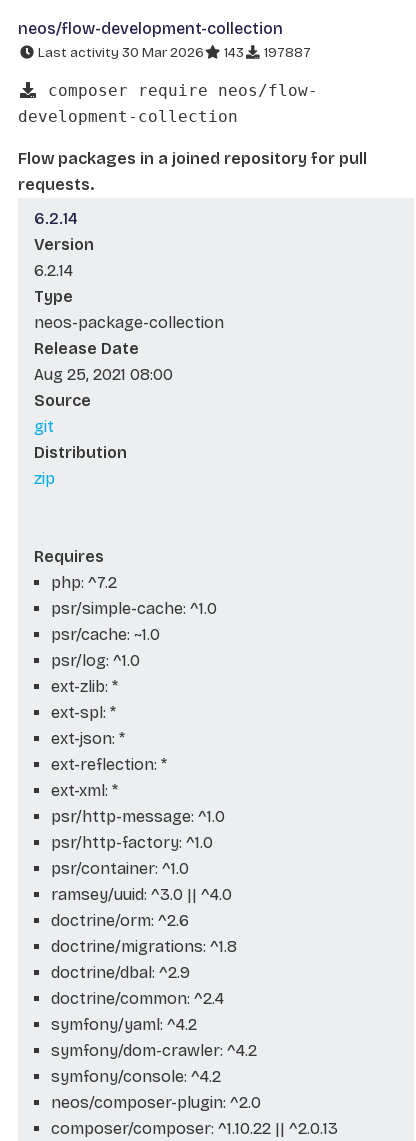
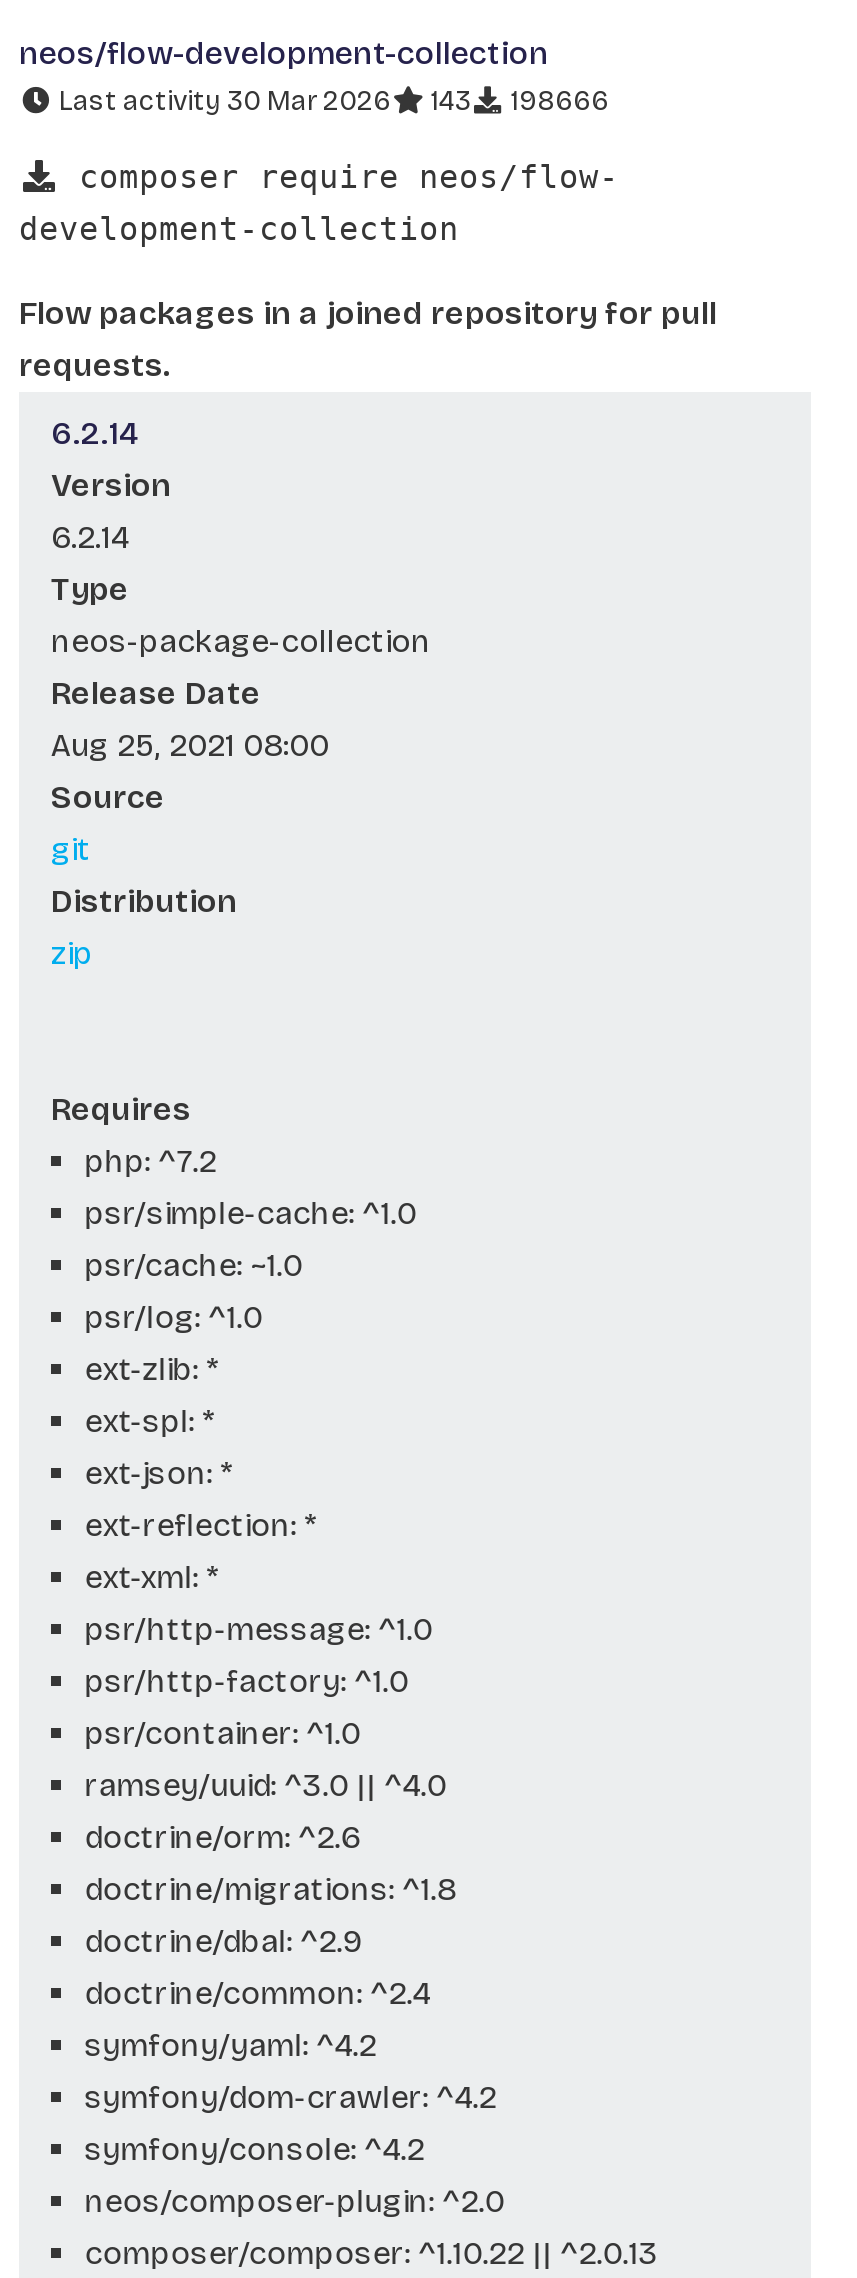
[35,44,311,61] Last activity 30 Mar 2026 143 197887 -> [53,84,609,118] Last activity 30 Mar 2026 143 198666

